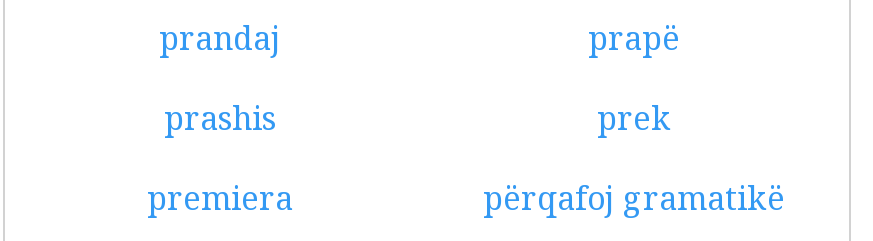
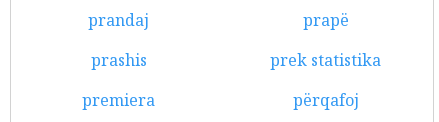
[597,96,671,140] prek -> [270,49,381,71] prek statistika
[483,176,785,220] përqafoj gramatikë -> [292,89,358,111] përqafoj

